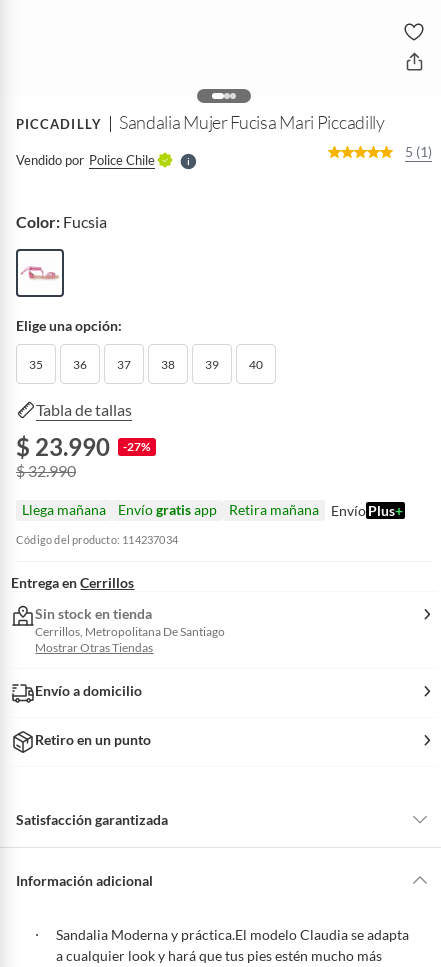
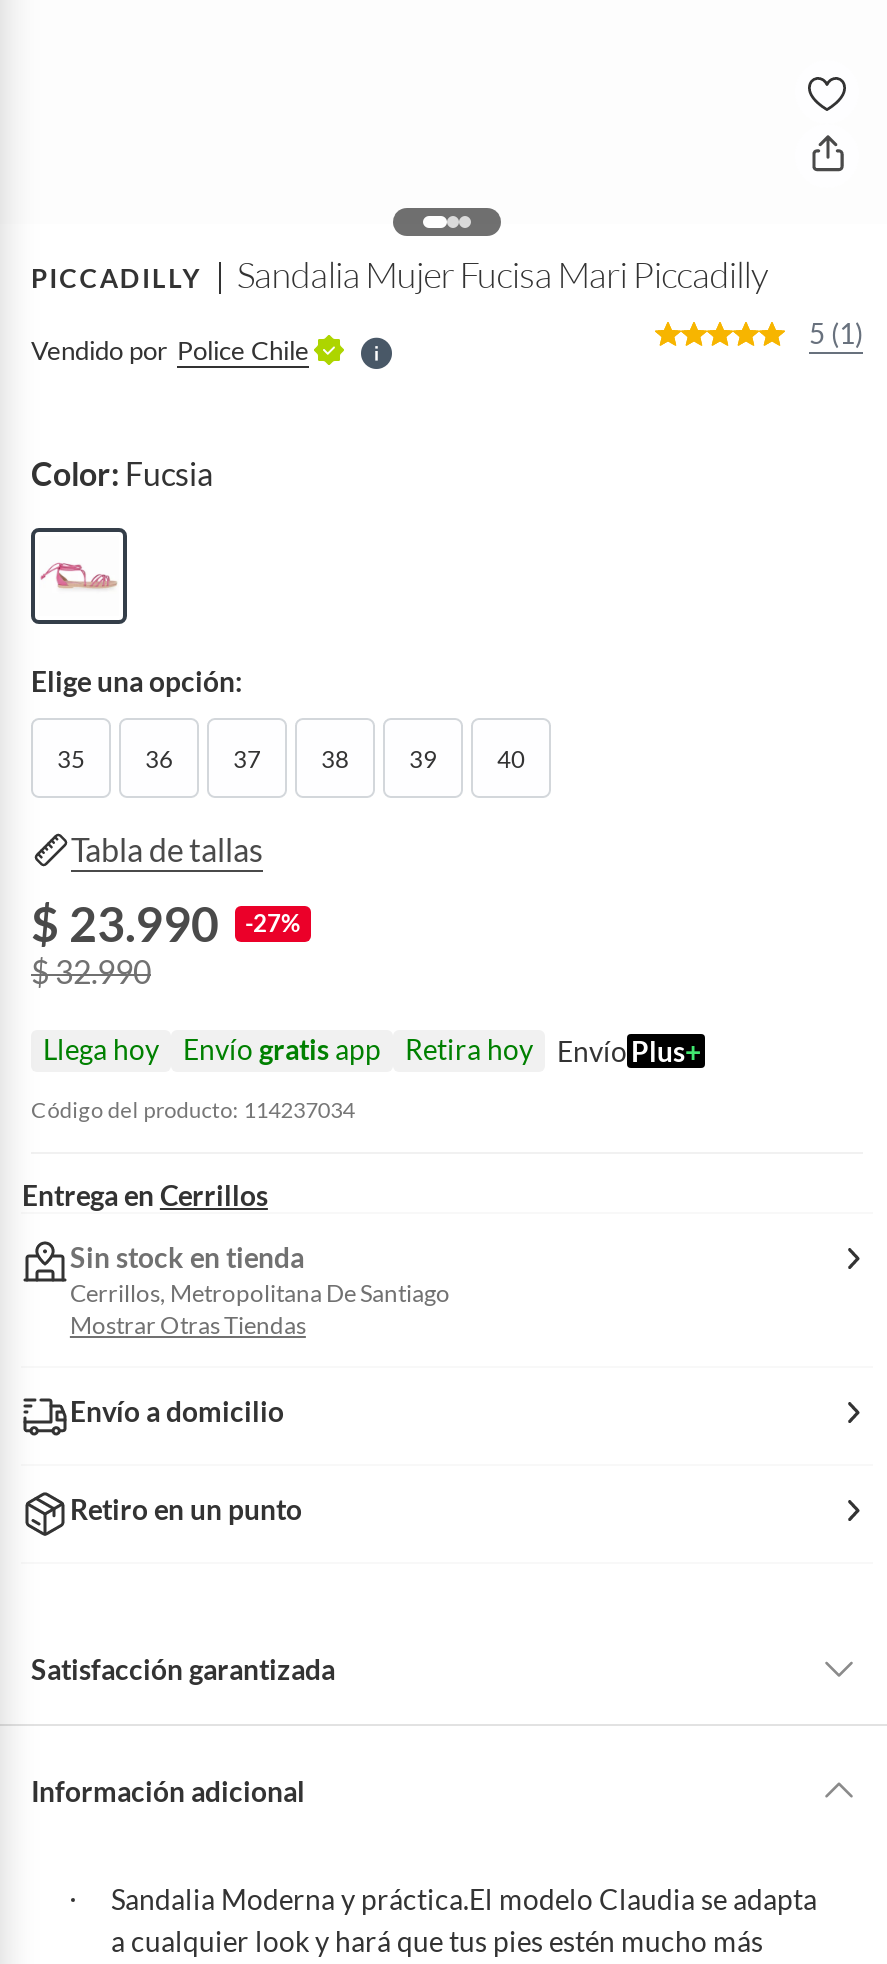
[22,501,106,518] Llega mañana -> [43,1032,159,1066] Llega hoy
[229,501,319,518] Retira mañana -> [405,1032,533,1066] Retira hoy

